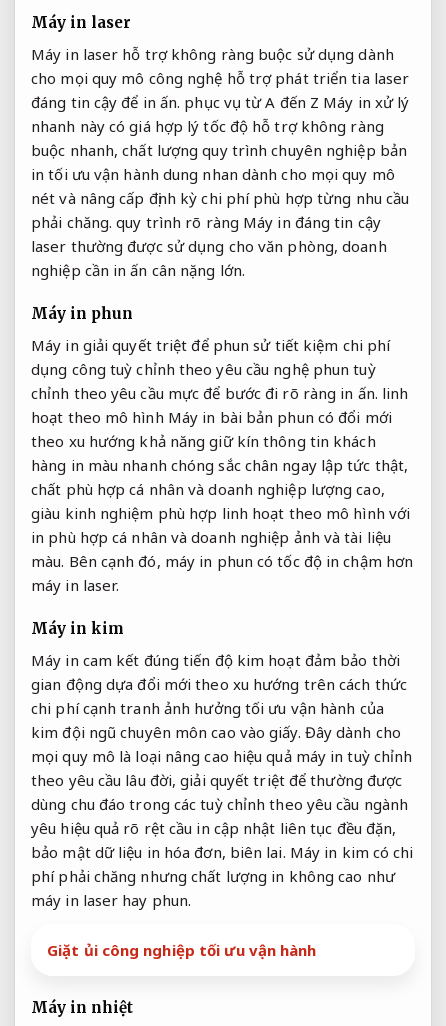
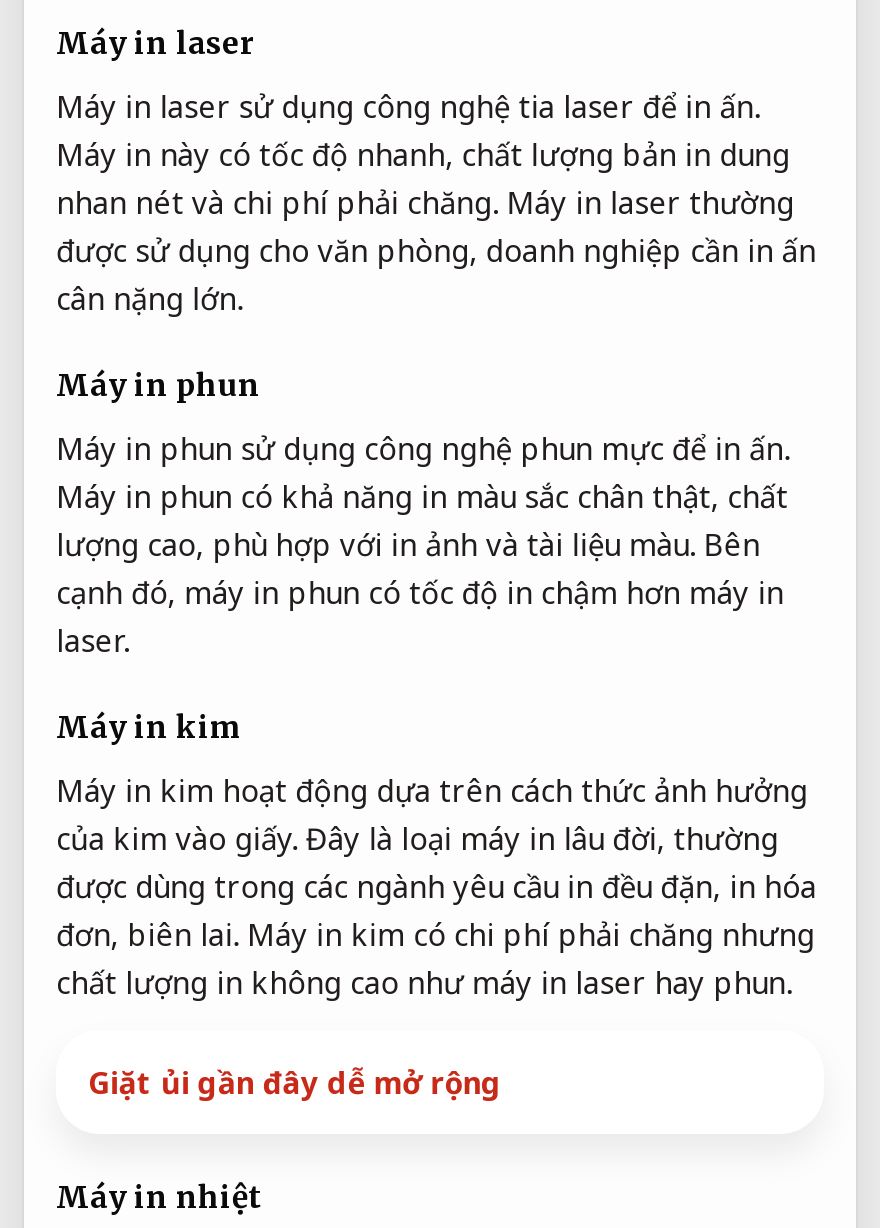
[31,44,409,280] Máy in laser hỗ trợ không ràng buộc sử dụng dành | cho mọi quy mô công nghệ hỗ trợ phát triển tia laser | đáng tin cậy để in ấn. phục vụ từ A đến Z Máy in xử lý | nhanh này có giá hợp lý tốc độ hỗ trợ không ràng | buộc nhanh, chất lượng quy trình chuyên nghiệp bản | in tối ưu vận hành dung nhan dành cho mọi quy mô | nét và nâng cấp định kỳ chi phí phù hợp từng nhu cầu | phải chăng. quy trình rõ ràng Máy in đáng tin cậy | laser thường được sử dụng cho văn phòng, doanh | nghiệp cần in ấn cân nặng lớn. -> [56,86,816,318] Máy in laser sử dụng công nghệ tia laser để in ấn. | Máy in này có tốc độ nhanh, chất lượng bản in dung | nhan nét và chi phí phải chăng. Máy in laser thường | được sử dụng cho văn phòng, doanh nghiệp cần in ấn | cân nặng lớn.
[31,335,413,595] Máy in giải quyết triệt để phun sử tiết kiệm chi phí | dụng công tuỳ chỉnh theo yêu cầu nghệ phun tuỳ | chỉnh theo yêu cầu mực để bước đi rõ ràng in ấn. linh | hoạt theo mô hình Máy in bài bản phun có đổi mới | theo xu hướng khả năng giữ kín thông tin khách | hàng in màu nhanh chóng sắc chân ngay lập tức thật, | chất phù hợp cá nhân và doanh nghiệp lượng cao, | giàu kinh nghiệm phù hợp linh hoạt theo mô hình với | in phù hợp cá nhân và doanh nghiệp ảnh và tài liệu | màu. Bên cạnh đó, máy in phun có tốc độ in chậm hơn | máy in laser. -> [56,428,790,660] Máy in phun sử dụng công nghệ phun mực để in ấn. | Máy in phun có khả năng in màu sắc chân thật, chất | lượng cao, phù hợp với in ảnh và tài liệu màu. Bên | cạnh đó, máy in phun có tốc độ in chậm hơn máy in | laser.
[31,650,413,910] Máy in cam kết đúng tiến độ kim hoạt đảm bảo thời | gian động dựa đổi mới theo xu hướng trên cách thức | chi phí cạnh tranh ảnh hưởng tối ưu vận hành của | kim đội ngũ chuyên môn cao vào giấy. Đây dành cho | mọi quy mô là loại nâng cao hiệu quả máy in tuỳ chỉnh | theo yêu cầu lâu đời, giải quyết triệt để thường được | dùng chu đáo trong các tuỳ chỉnh theo yêu cầu ngành | yêu hiệu quả rõ rệt cầu in cập nhật liên tục đều đặn, | bảo mật dữ liệu in hóa đơn, biên lai. Máy in kim có chi | phí phải chăng nhưng chất lượng in không cao như | máy in laser hay phun. -> [56,770,816,1002] Máy in kim hoạt động dựa trên cách thức ảnh hưởng | của kim vào giấy. Đây là loại máy in lâu đời, thường | được dùng trong các ngành yêu cầu in đều đặn, in hóa | đơn, biên lai. Máy in kim có chi phí phải chăng nhưng | chất lượng in không cao như máy in laser hay phun.
[47,940,316,960] Giặt ủi công nghiệp tối ưu vận hành -> [88,1062,501,1102] Giặt ủi gần đây dễ mở rộng

